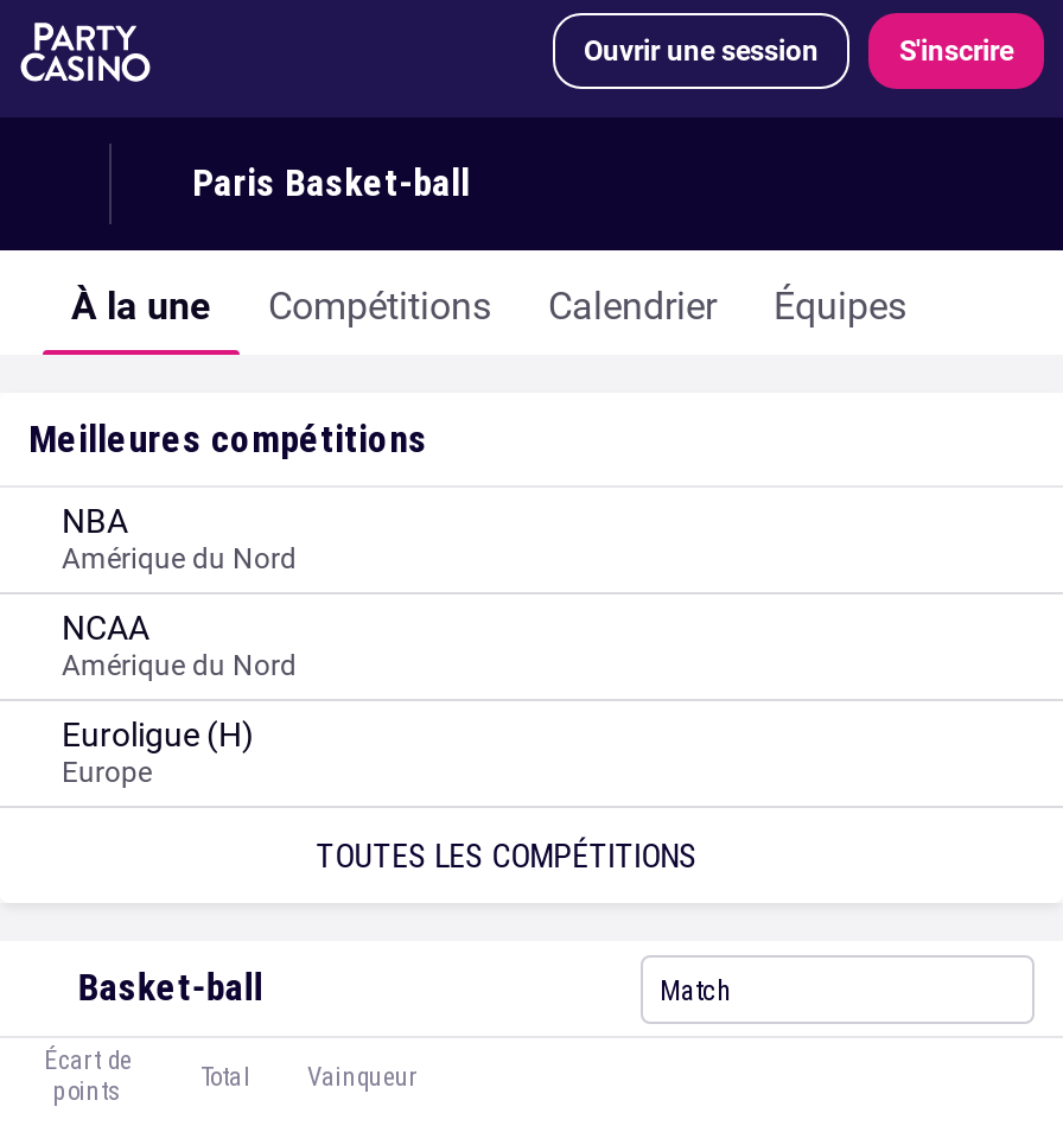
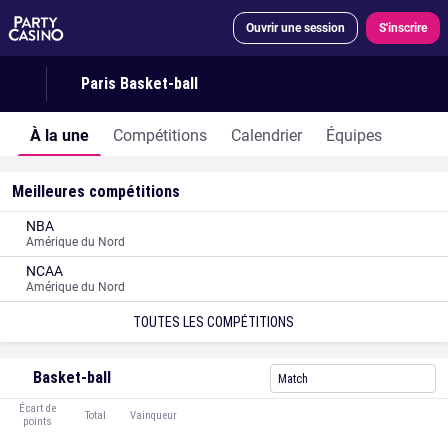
[62,716,254,789] Euroligue (H) | Europe -> none

